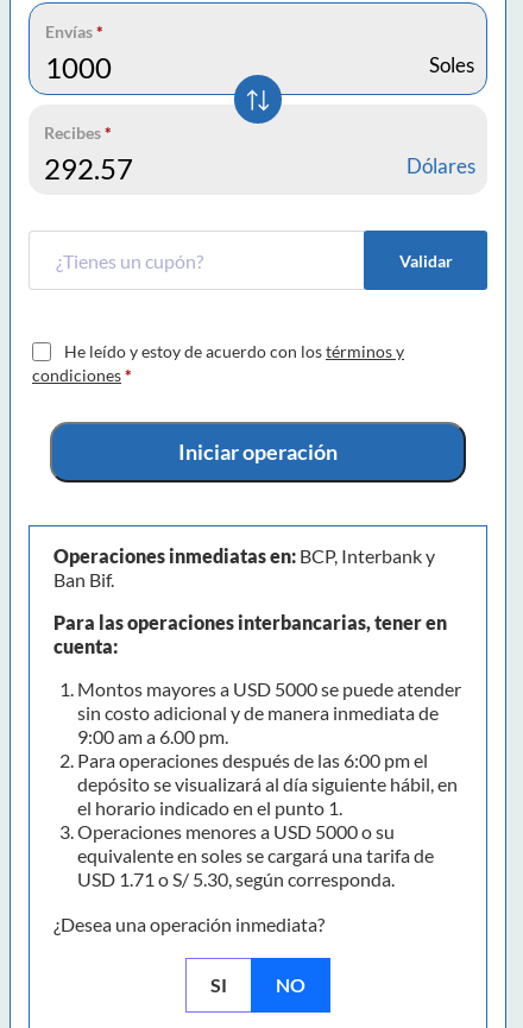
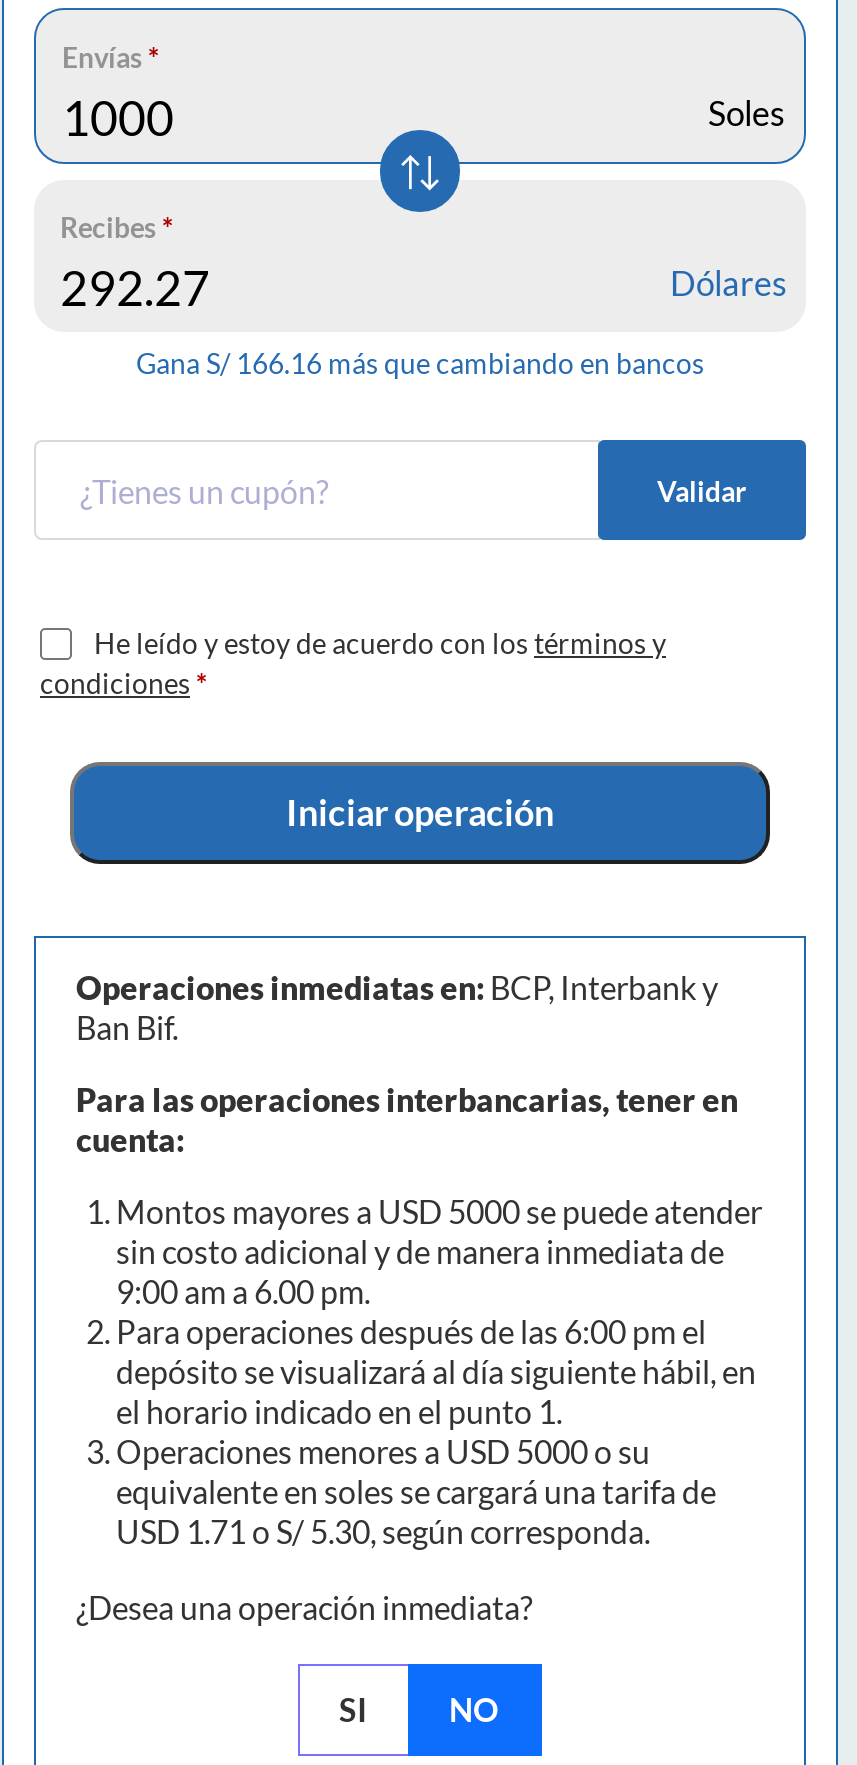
none -> [136,346,704,380] Gana S/ 166.16 más que cambiando en bancos

